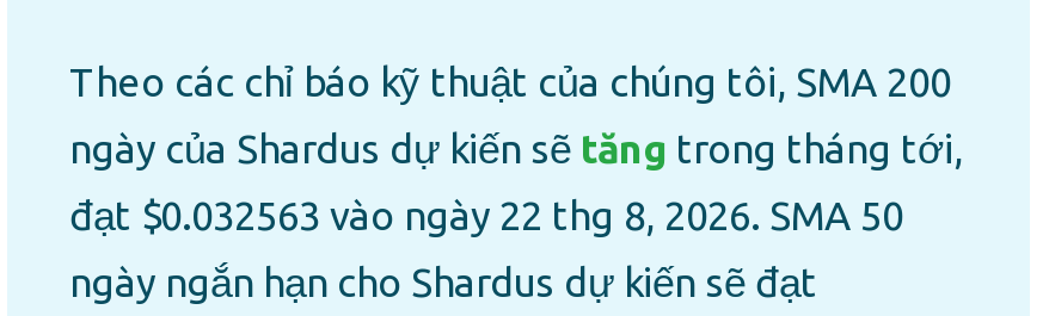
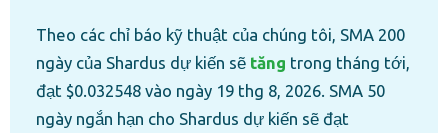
[69,192,903,237] đạt $0.032563 vào ngày 22 thg 8, 2026. SMA 50 -> [36,81,385,100] đạt $0.032548 vào ngày 19 thg 8, 2026. SMA 50

